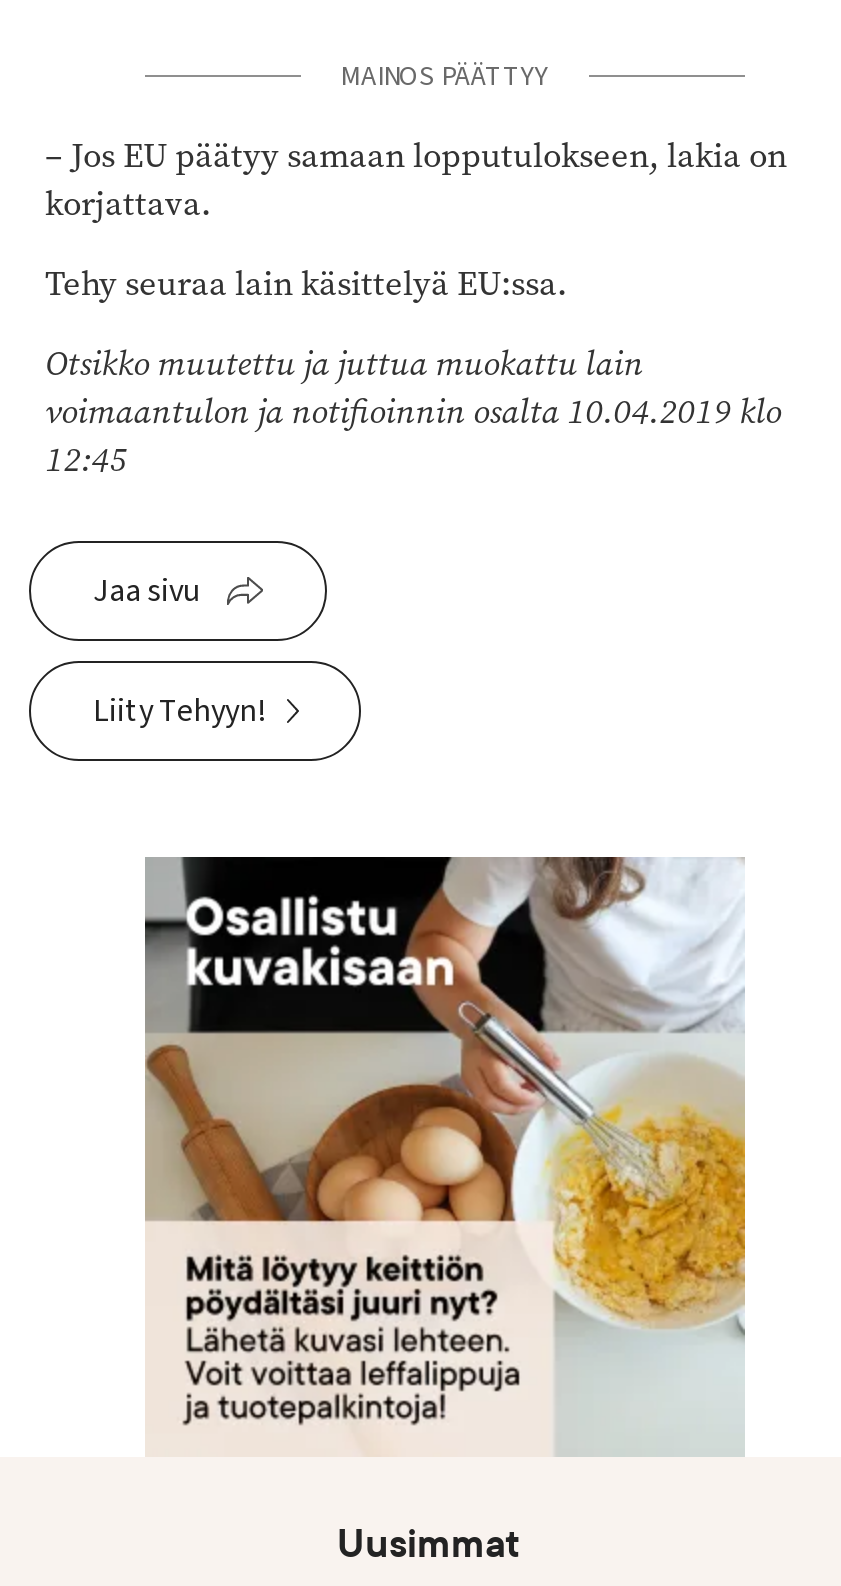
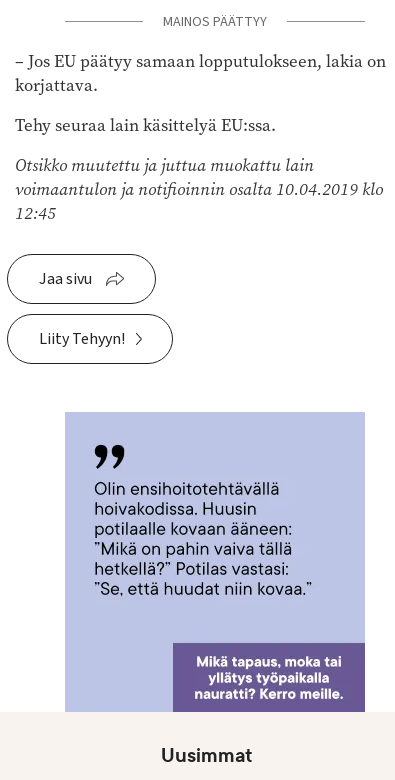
[143,855,747,1457] [image] -> [65,412,366,713] [image]

